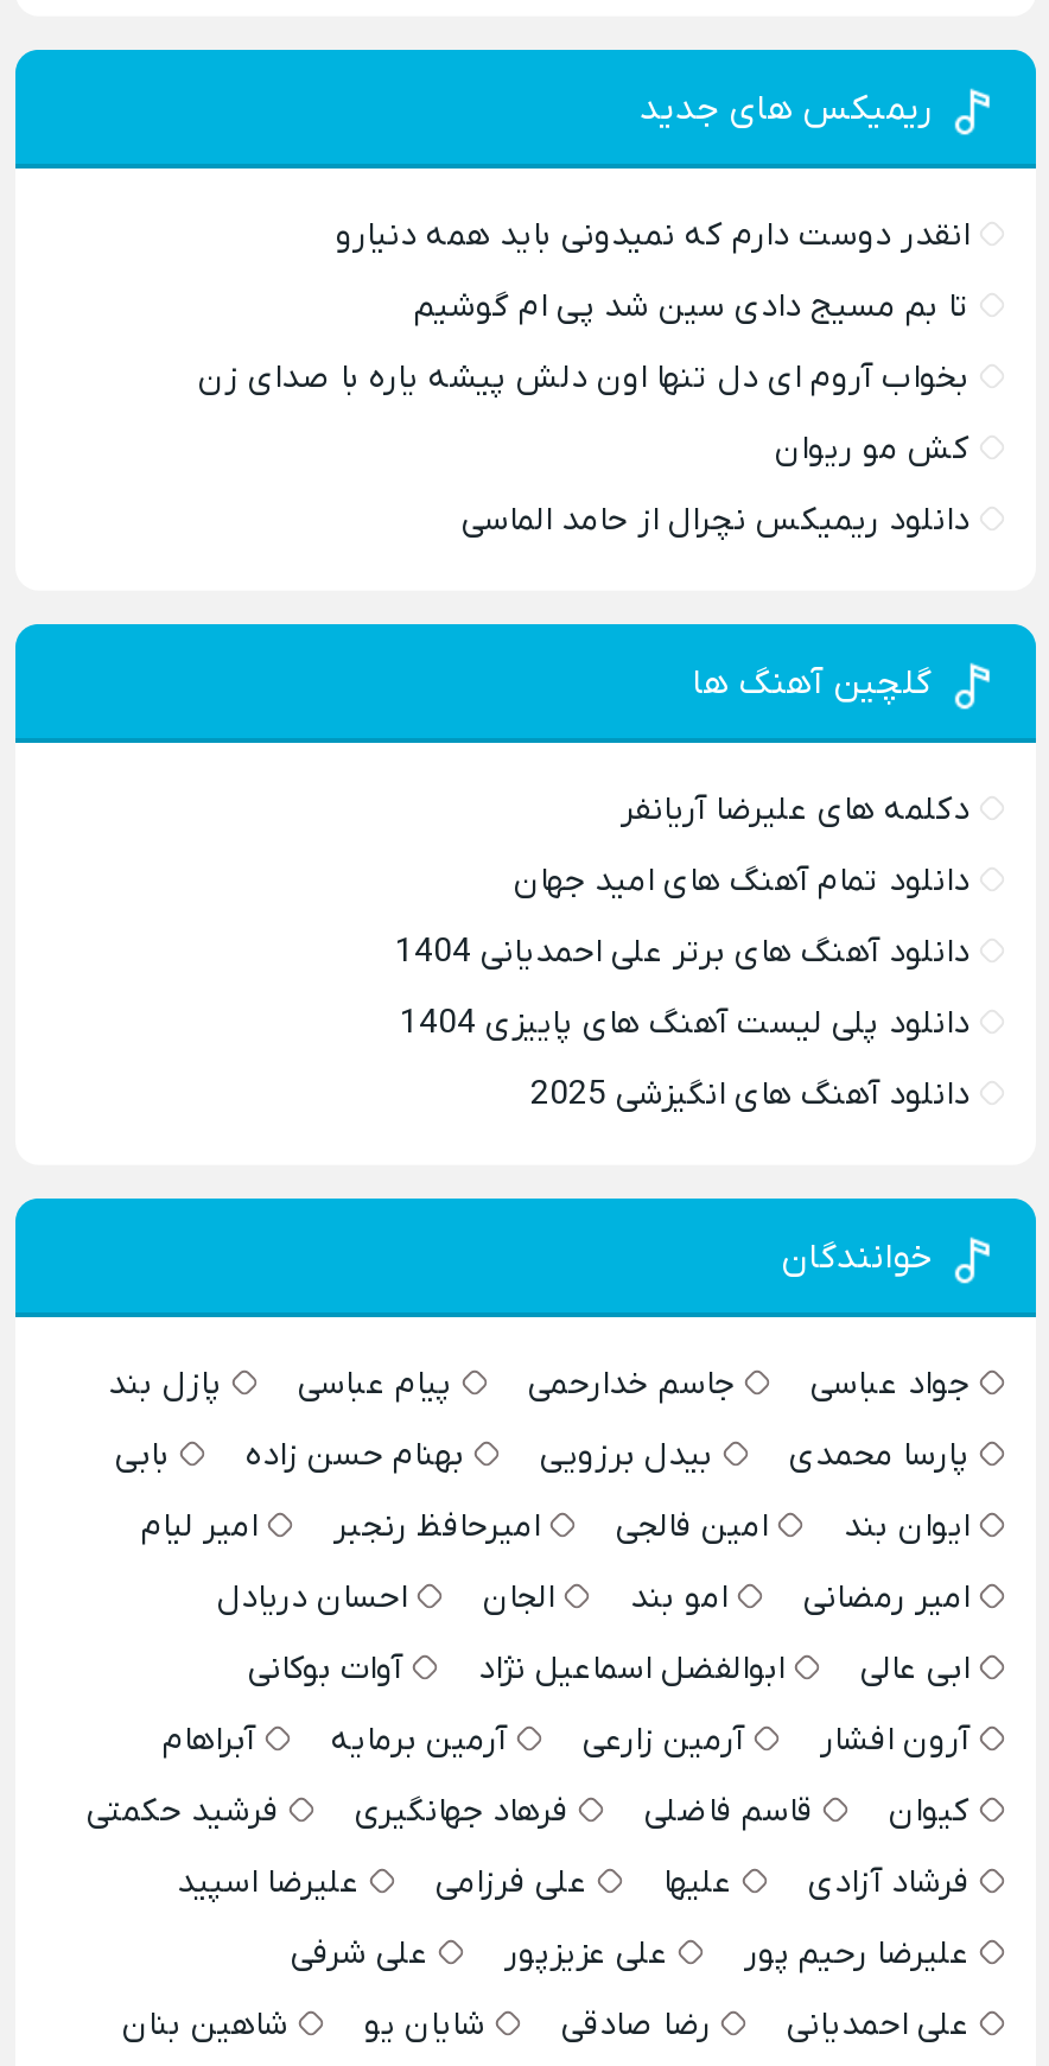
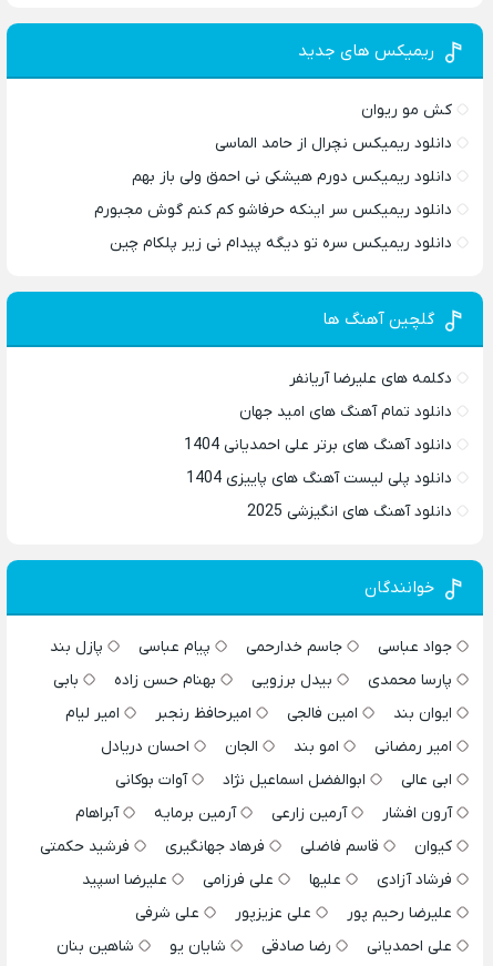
[198,213,969,401] انقدر دوست دارم که نمیدونی باید همه دنیارو | تا بم مسیج دادی سین شد پی ام گوشیم | بخواب آروم ای دل تنها اون دلش پیشه یاره با صدای زن -> none
moved [462,427,969,543] -> [215,100,452,154]: کش مو ریوان | دانلود ریمیکس نچرال از حامد الماسی
none -> [94,166,452,254] دانلود ریمیکس دورم هیشکی نی احمق ولی باز بهم | دانلود ریمیکس سر اینکه حرفاشو کم کنم گوش مجبورم | دانلود ریمیکس سره تو دیگه پیدام نی زیر پلکام چین

